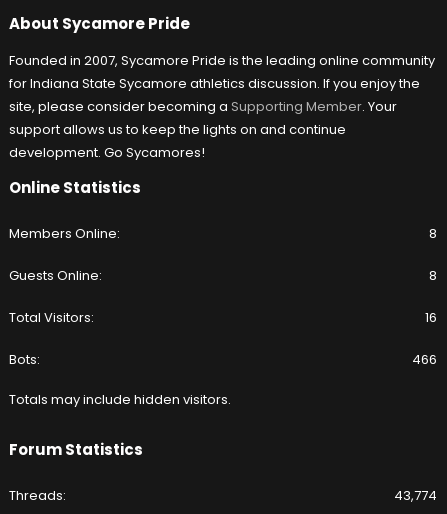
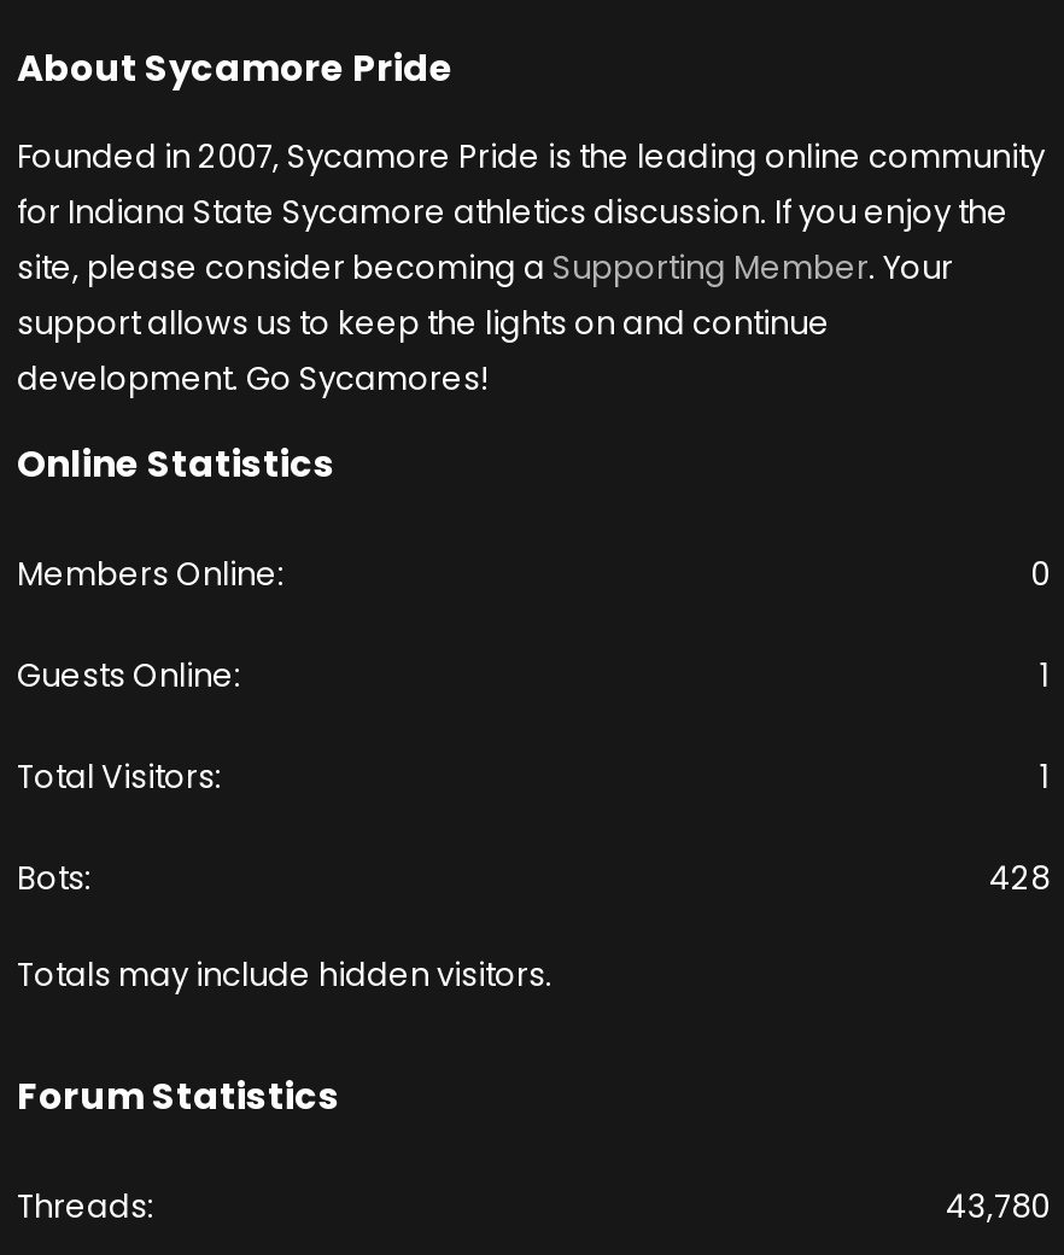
[429,224,437,243] 8 -> [1030,551,1050,597] 0
[429,266,437,285] 8 -> [1040,653,1050,699] 1
[425,308,437,327] 16 -> [1040,754,1050,800] 1
[412,350,437,369] 466 -> [989,856,1050,901] 428
[394,486,437,505] 43,774 -> [946,1184,1050,1230] 43,780

